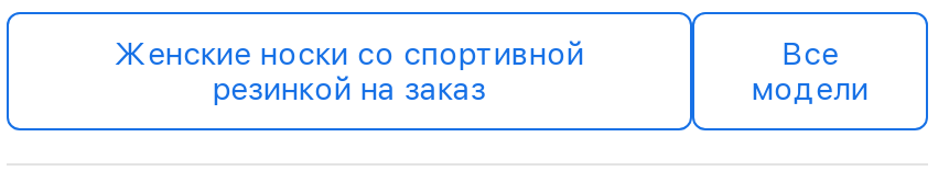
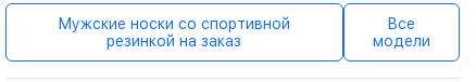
[114,36,584,71] Женские носки со спортивной -> [58,15,291,32] Мужские носки со спортивной

